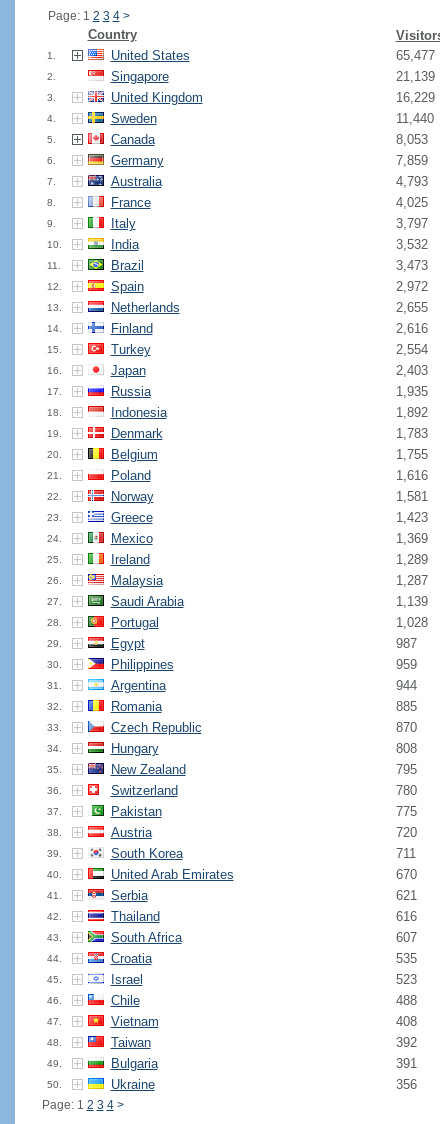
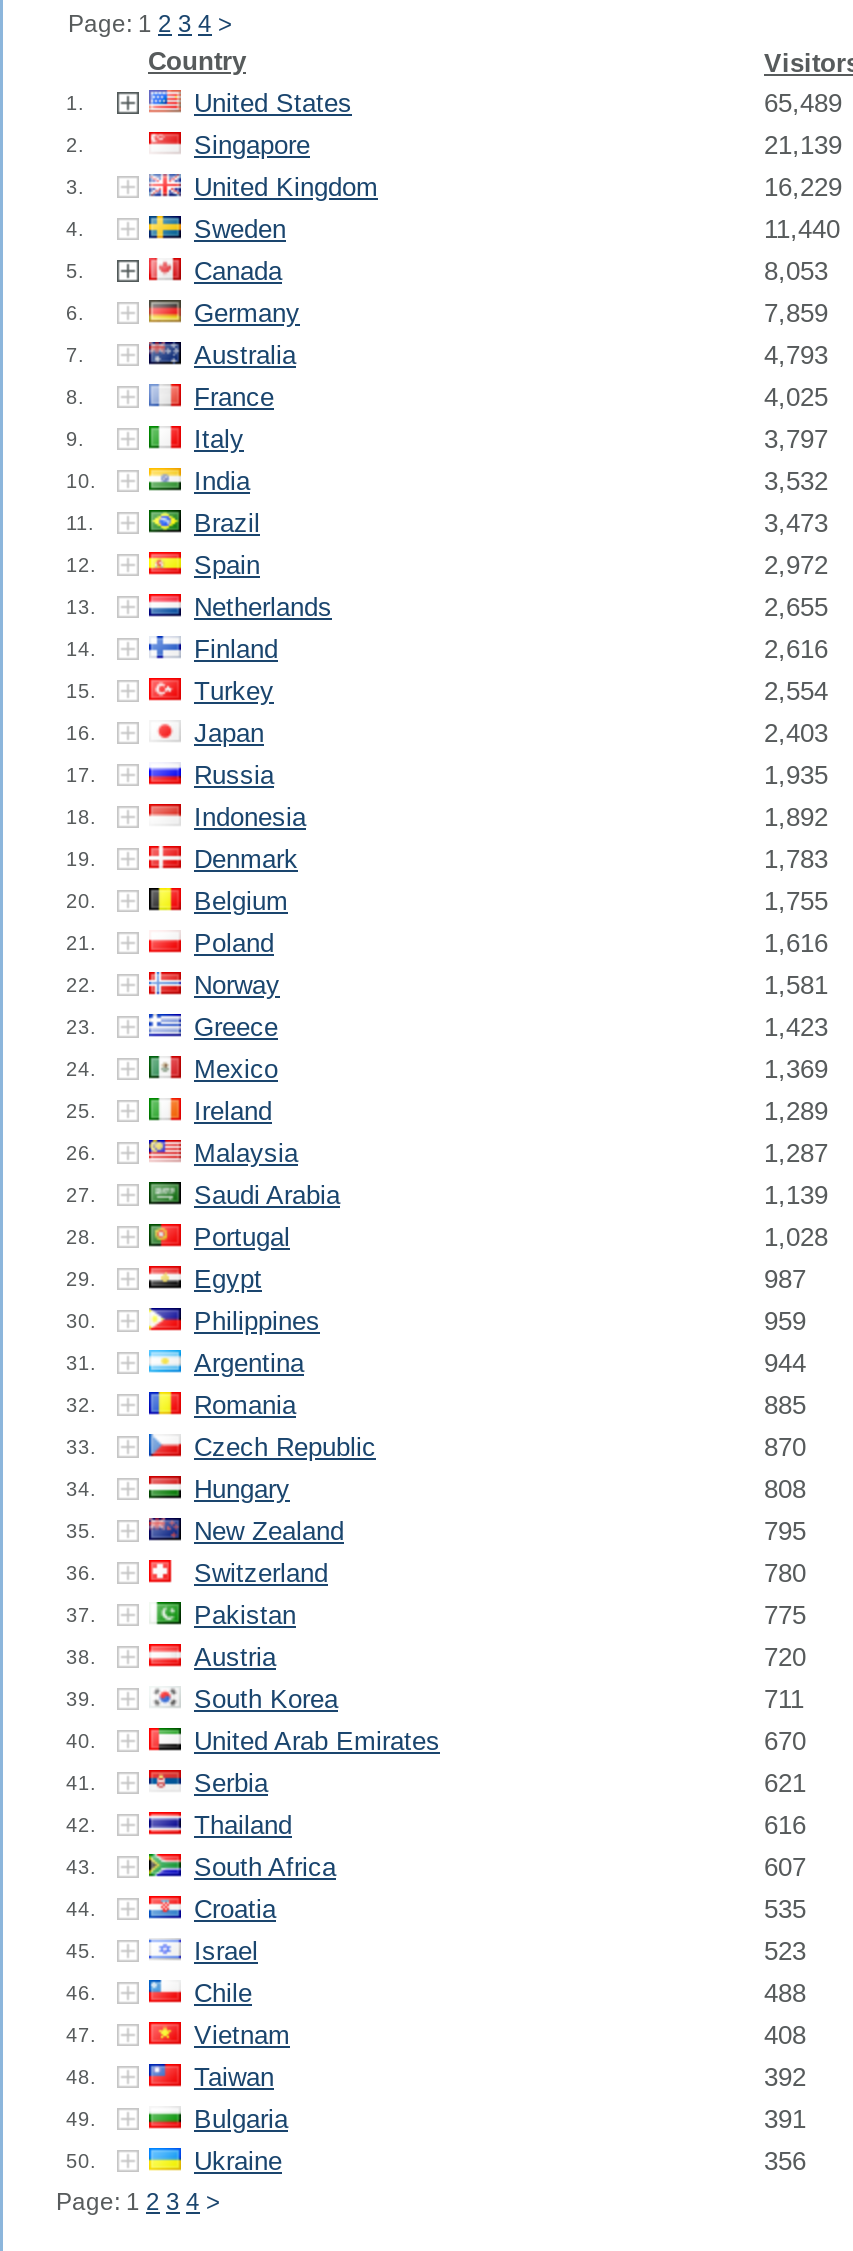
[395,48,434,63] 65,477 -> [764,88,842,118] 65,489

